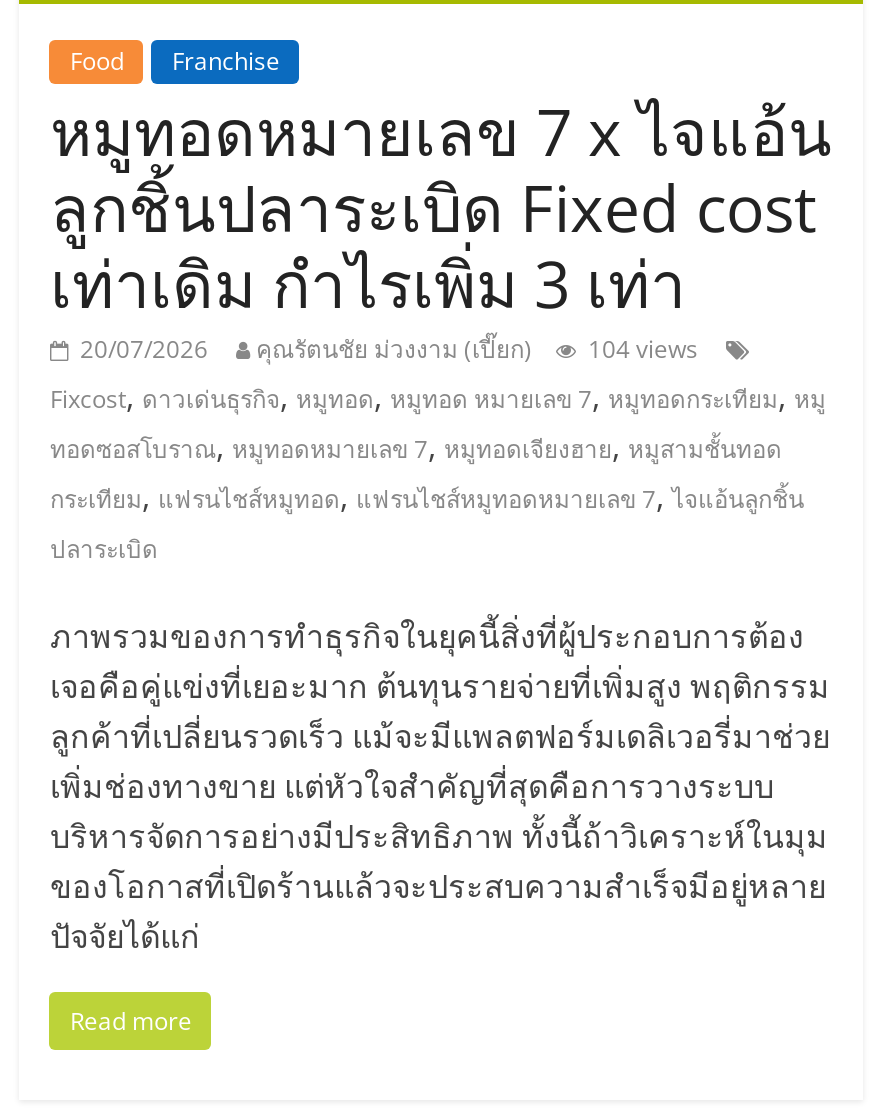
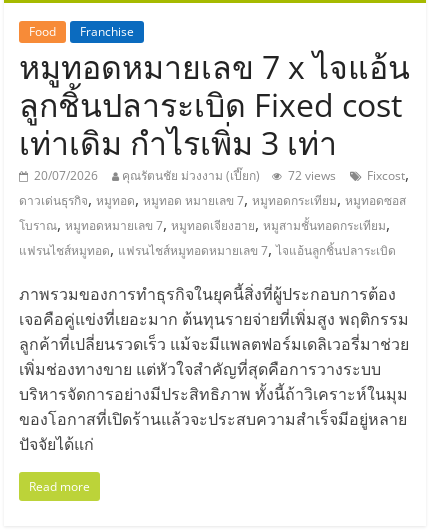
[50,331,826,565] 104 views | Fixcost,ดาวเด่นธุรกิจ,หมูทอด,หมูทอด หมายเลข 7,หมูทอดกระเทียม,หมู | ทอดซอสโบราณ,หมูทอดหมายเลข 7,หมูทอดเจียงฮาย,หมูสามชั้นทอด | กระเทียม,แฟรนไชส์หมูทอด,แฟรนไชส์หมูทอดหมายเลข 7,ไจแอ้นลูกชิ้น | ปลาระเบิด -> [19,163,409,260] 72 views | Fixcost, | ดาวเด่นธุรกิจ,หมูทอด,หมูทอด หมายเลข 7,หมูทอดกระเทียม,หมูทอดซอส | โบราณ,หมูทอดหมายเลข 7,หมูทอดเจียงฮาย,หมูสามชั้นทอดกระเทียม, | แฟรนไชส์หมูทอด,แฟรนไชส์หมูทอดหมายเลข 7,ไจแอ้นลูกชิ้นปลาระเบิด

